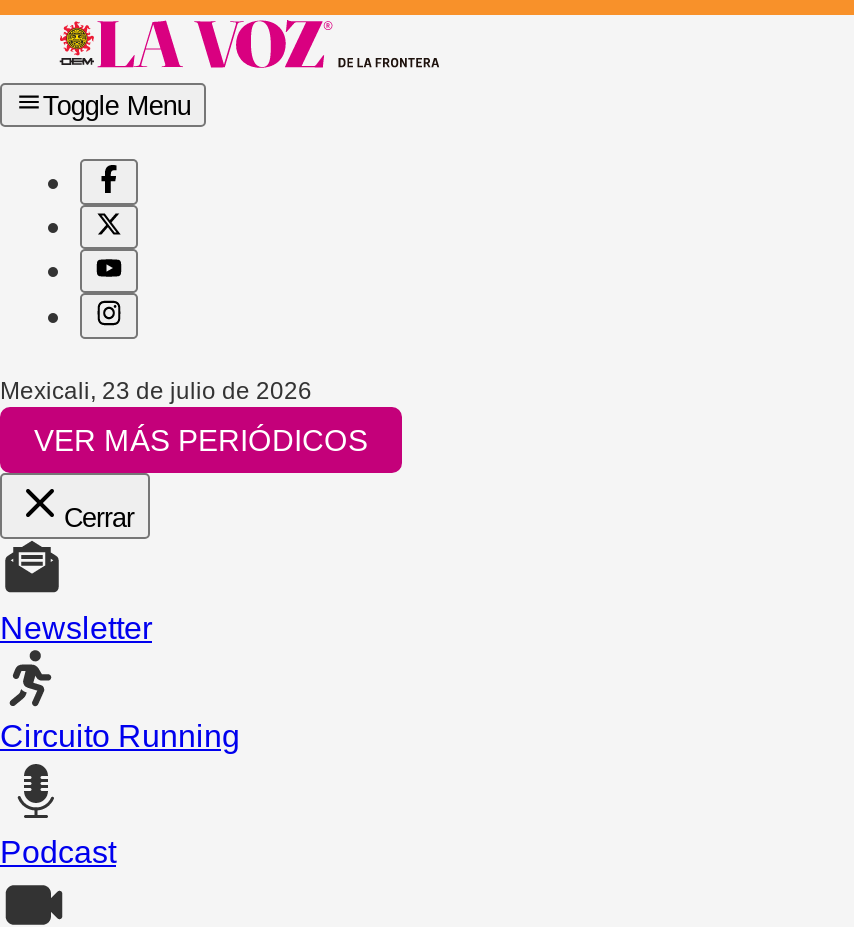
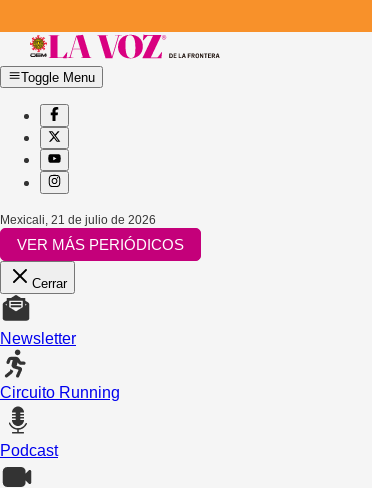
[0,376,312,404] Mexicali, 23 de julio de 2026 -> [0,213,156,227] Mexicali, 21 de julio de 2026

